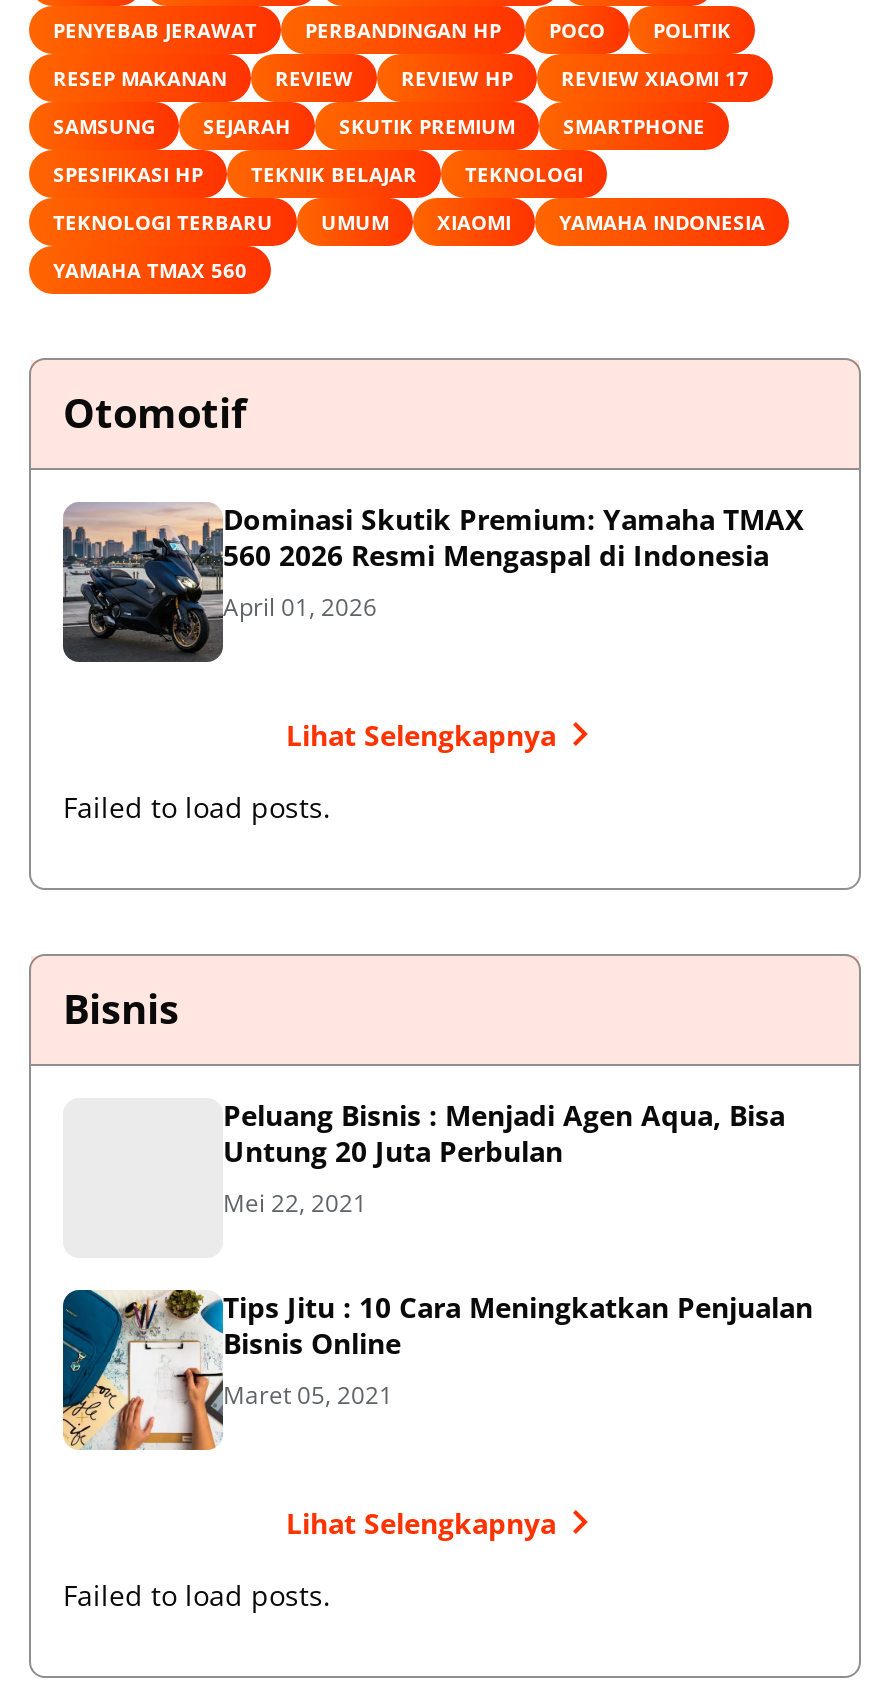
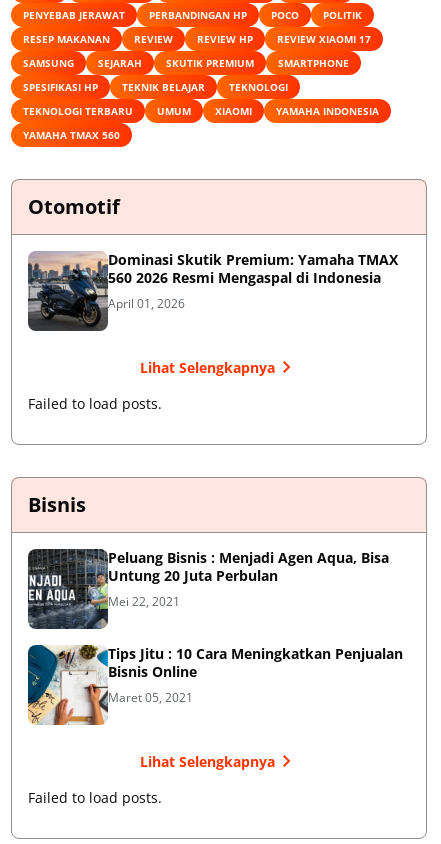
none -> [27,548,109,630] [image]

